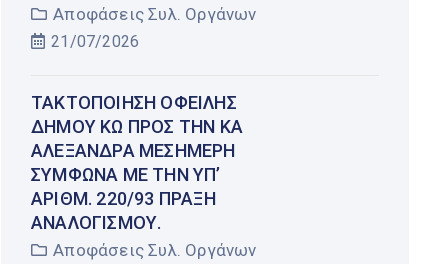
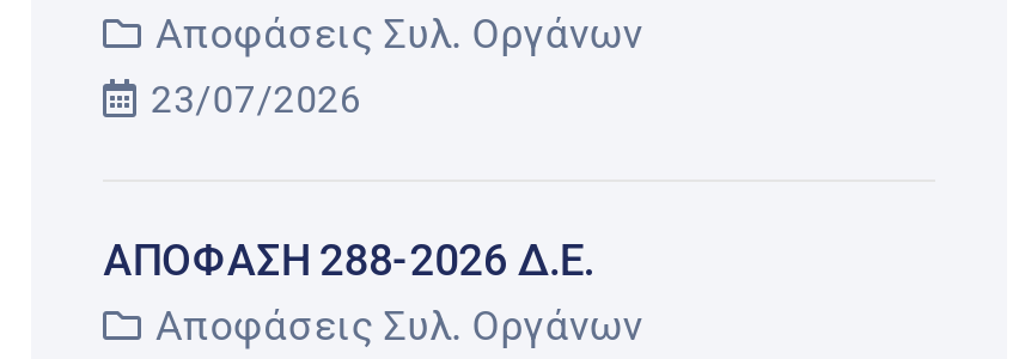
[51,32,139,51] 21/07/2026 -> [151,76,362,121] 23/07/2026
[31,92,243,233] ΤΑΚΤΟΠΟΊΗΣΗ ΟΦΕΙΛΉΣ | ΔΉΜΟΥ ΚΩ ΠΡΟΣ ΤΗΝ ΚΑ | ΑΛΕΞΆΝΔΡΑ ΜΕΣΗΜΈΡΗ | ΣΎΜΦΩΝΑ ΜΕ ΤΗΝ ΥΠ’ | ΑΡΙΘΜ. 220/93 ΠΡΆΞΗ | ΑΝΑΛΟΓΙΣΜΟΎ. -> [103,234,594,284] ΑΠΌΦΑΣΗ 288-2026 Δ.Ε.

